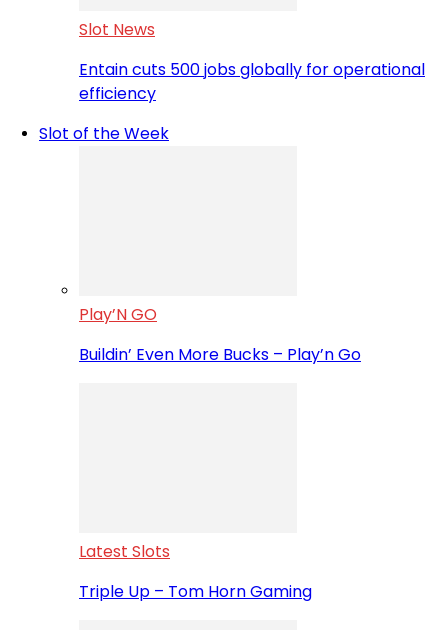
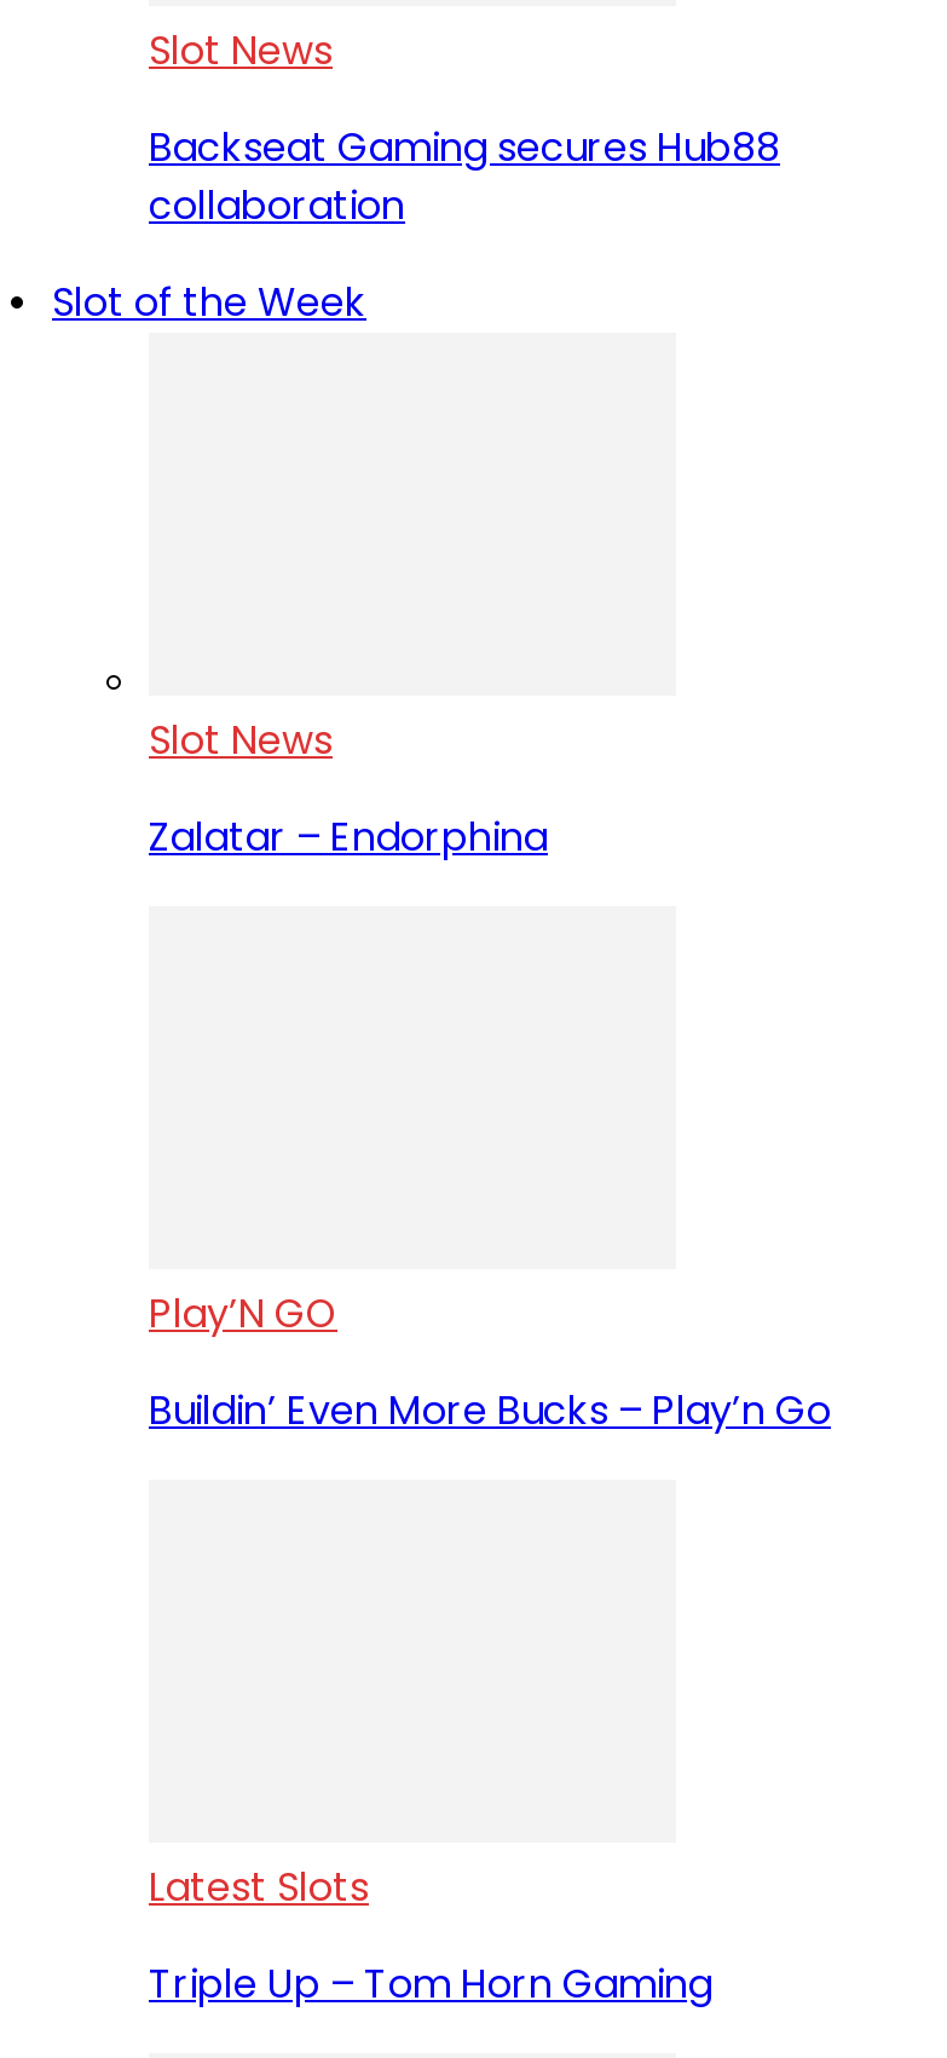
[79,58,425,105] Entain cuts 500 jobs globally for operational | efficiency -> [149,120,780,234] Backseat Gaming secures Hub88 | collaboration
none -> [149,713,548,865] Slot News | Zalatar – Endorphina

